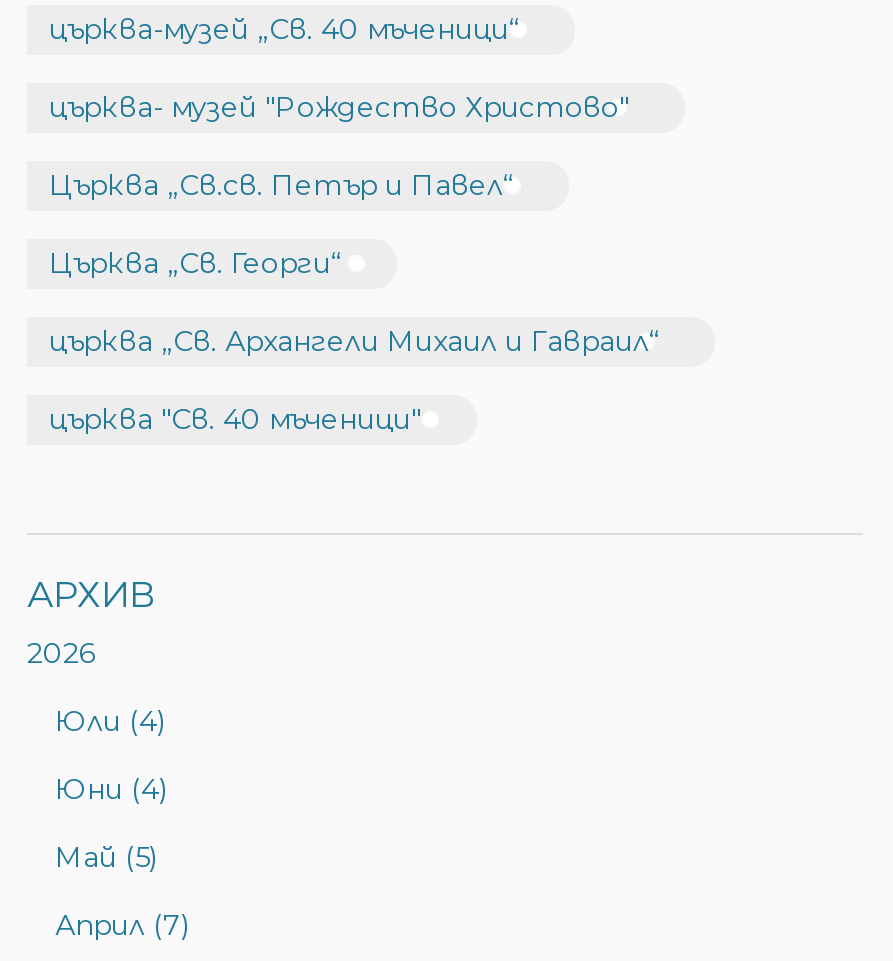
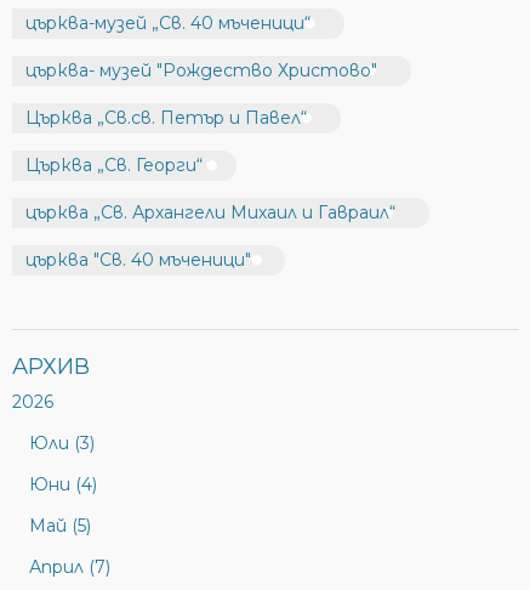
[55,703,165,739] Юли (4) -> [29,432,95,454] Юли (3)

